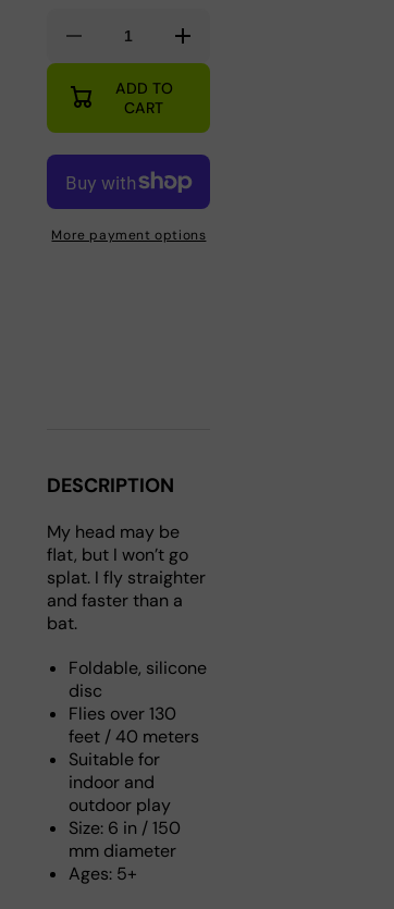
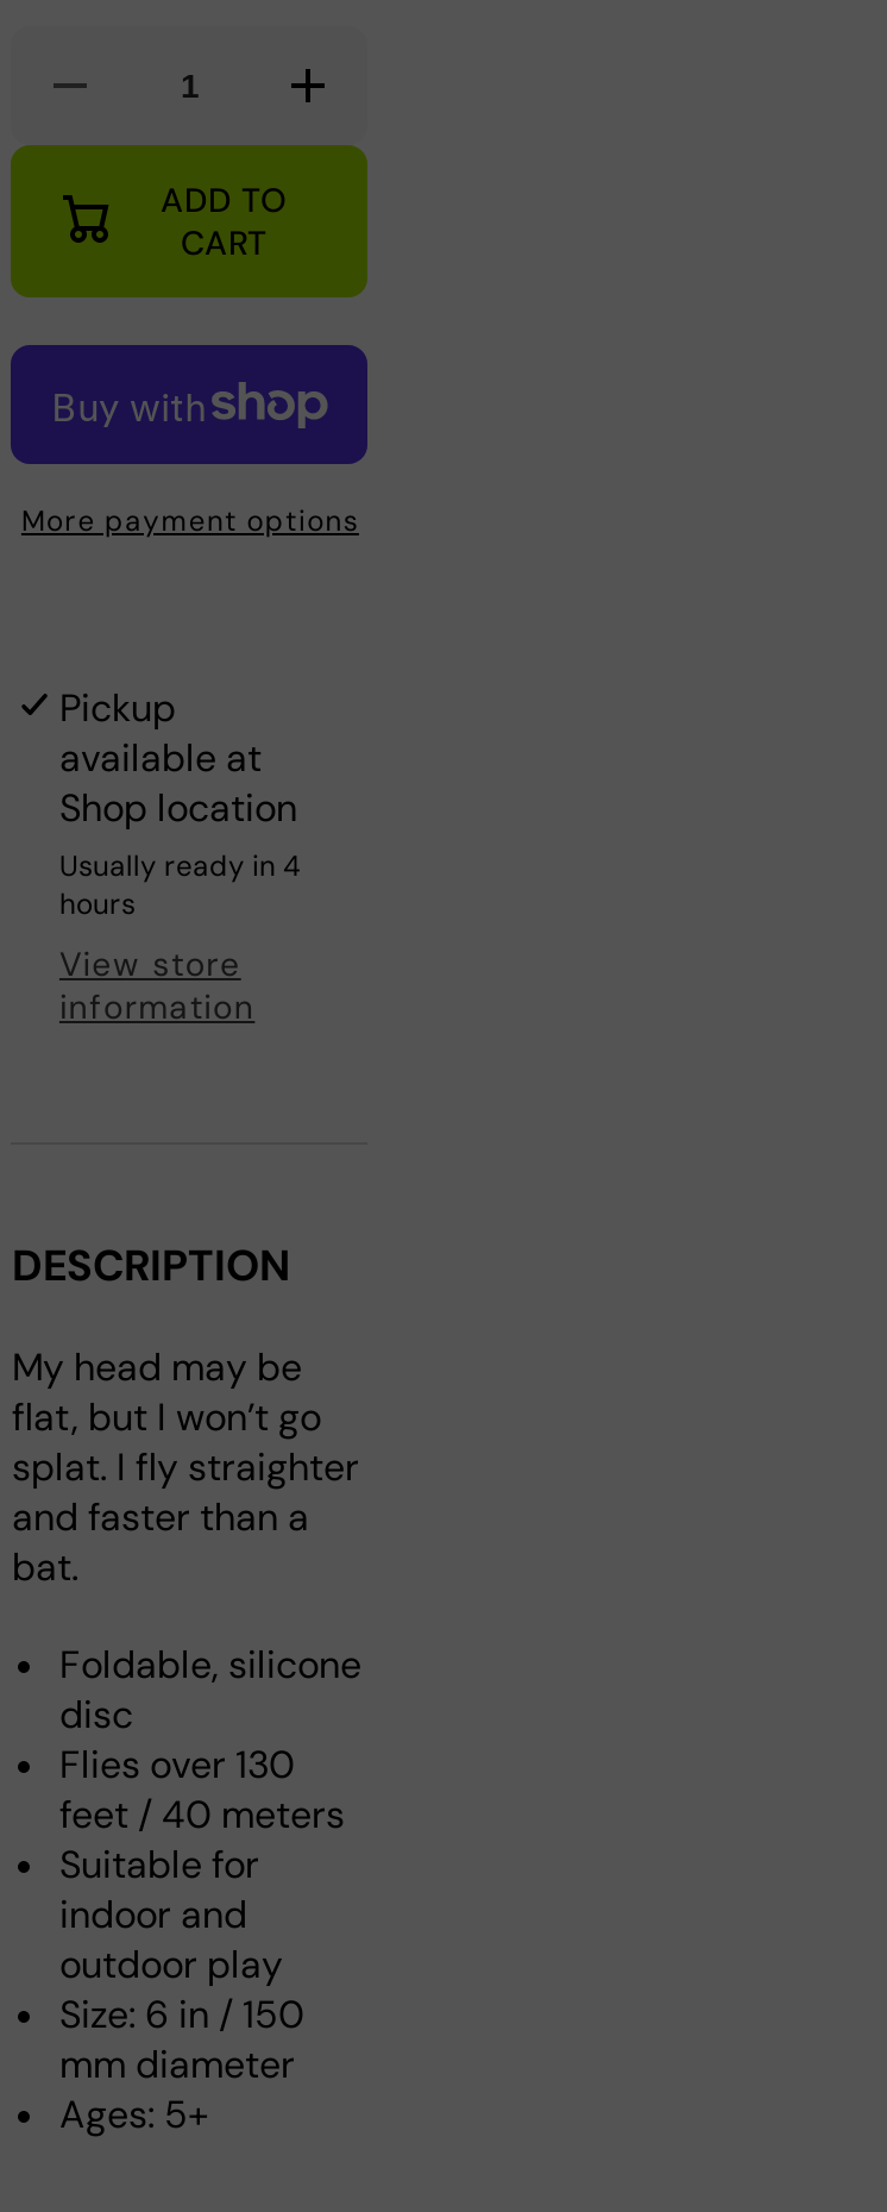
none -> [59,683,300,1028] Pickup | available at | Shop location | Usually ready in 4 | hours | View store | information

